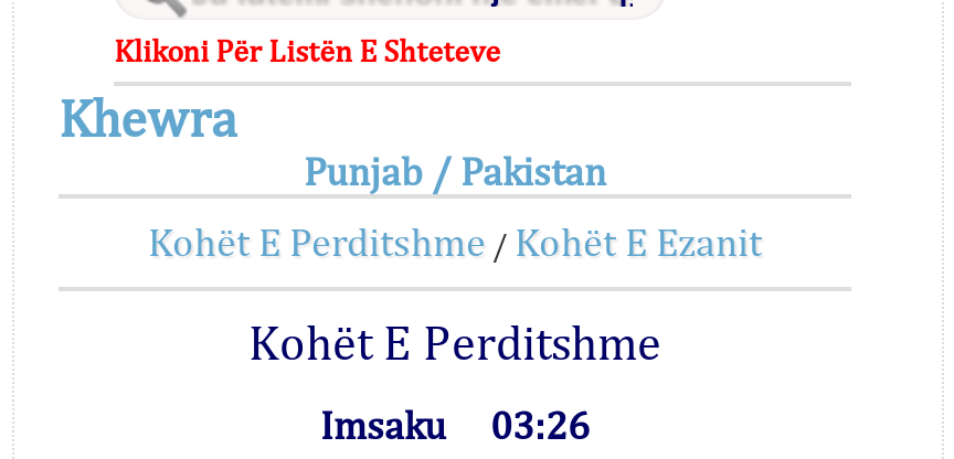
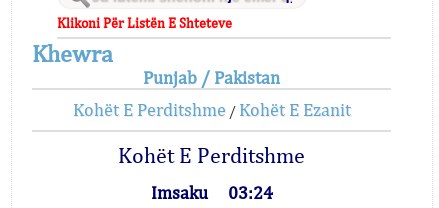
[320,402,590,448] Imsaku 03:26 -> [150,182,272,203] Imsaku 03:24

